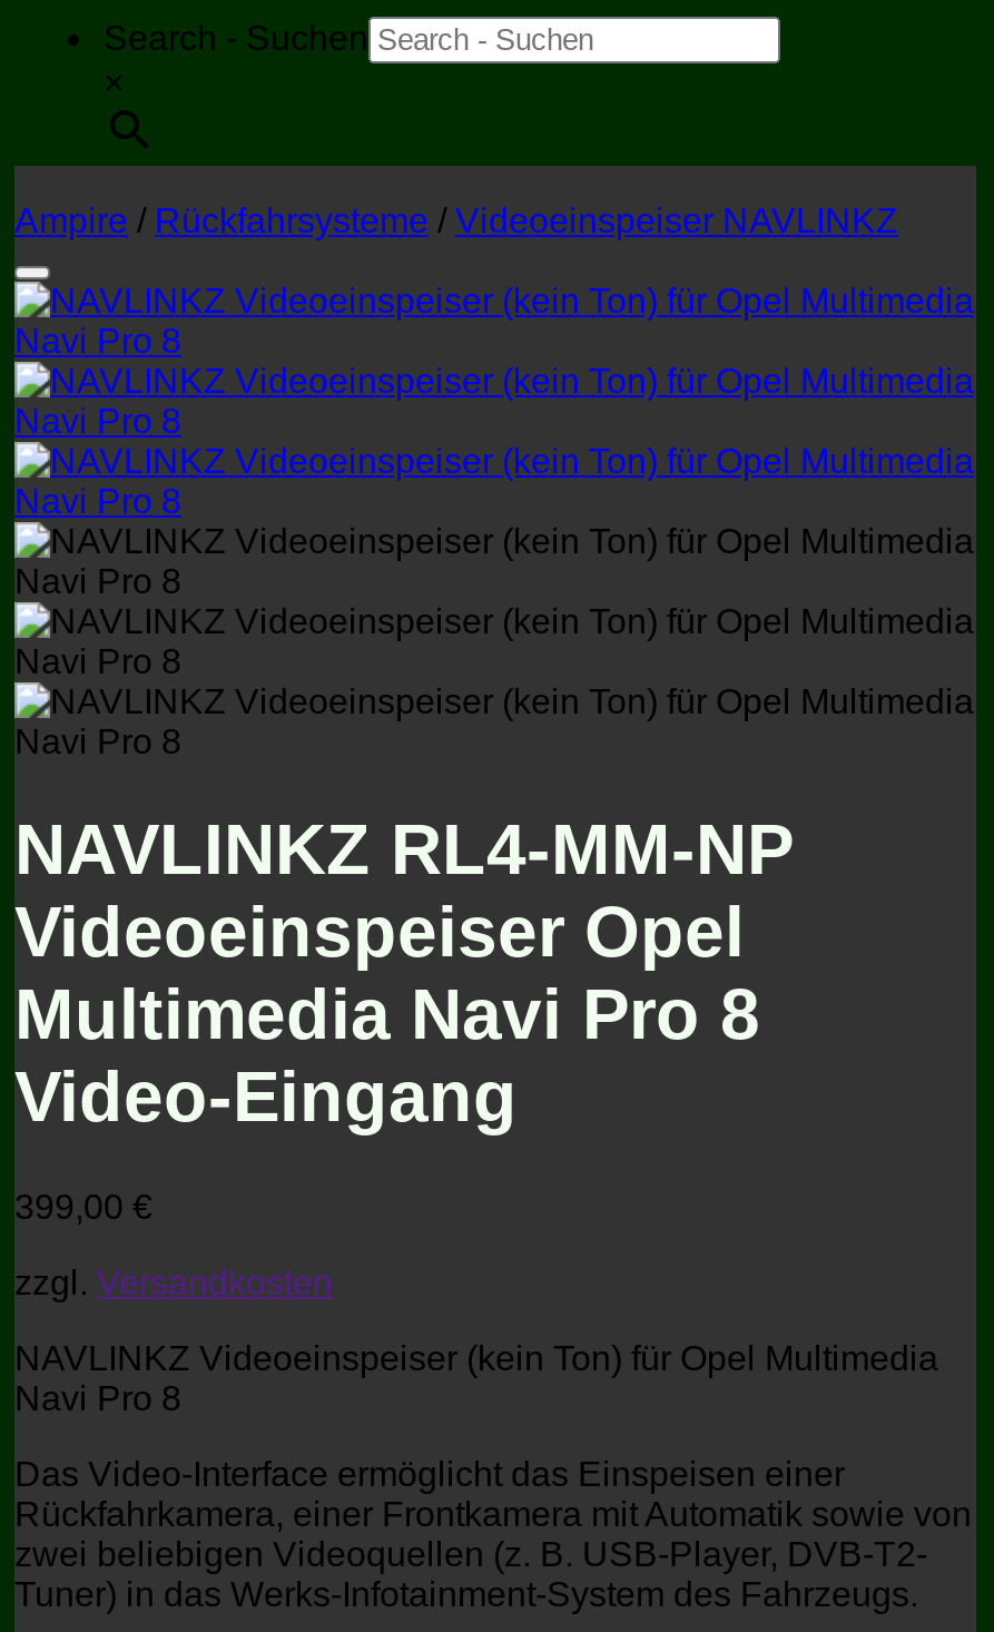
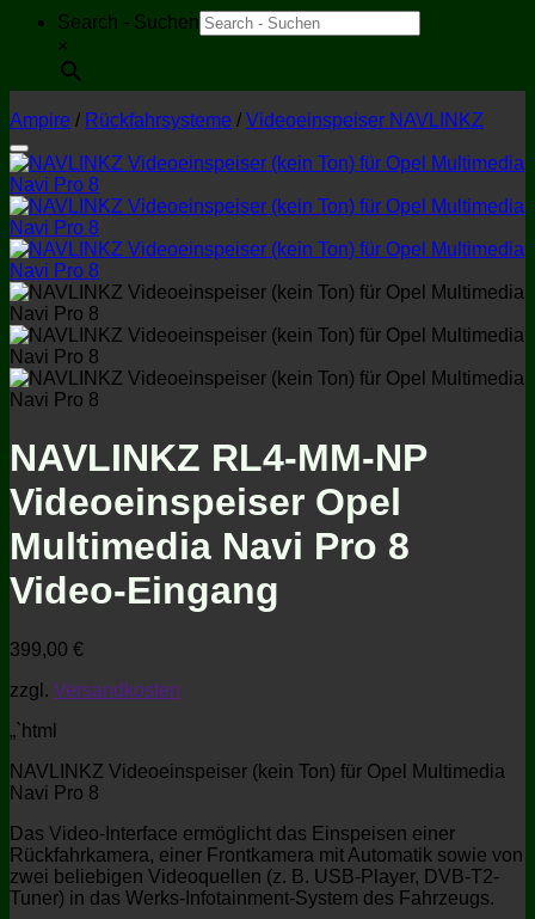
none -> [10,721,57,741] „`html

